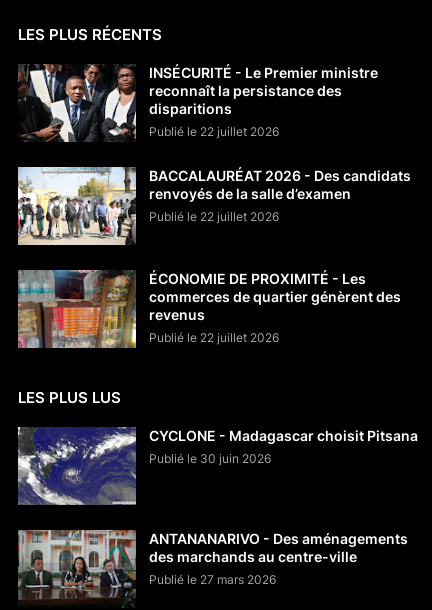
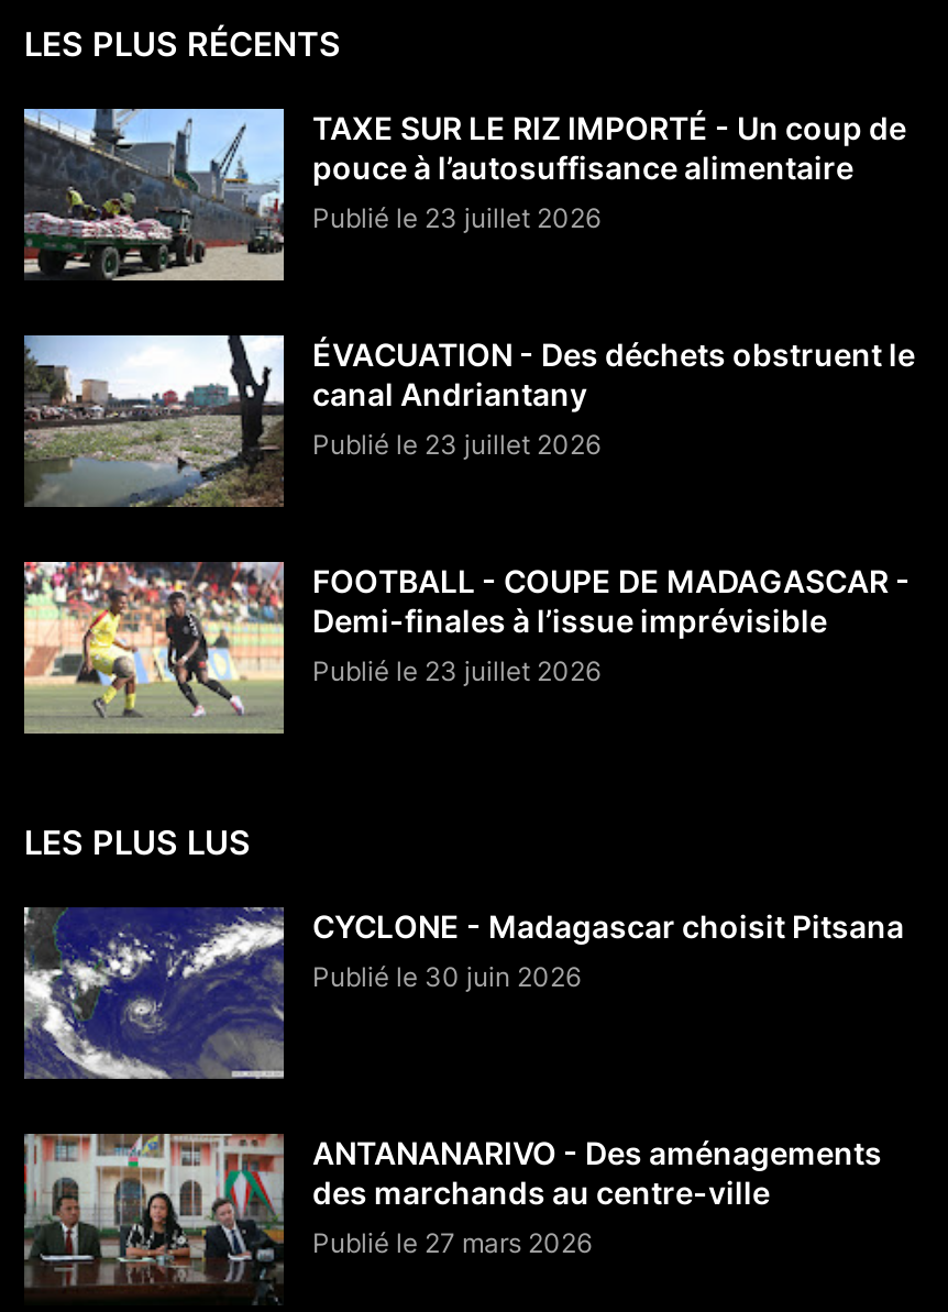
[18,63,378,142] [image] | INSÉCURITÉ - Le Premier ministre | reconnaît la persistance des | disparitions | Publié le 22 juillet 2026 -> [22,107,906,283] [image] | TAXE SUR LE RIZ IMPORTÉ - Un coup de | pouce à l’autosuffisance alimentaire | Publié le 23 juillet 2026
[17,166,411,246] [image] | BACCALAURÉAT 2026 - Des candidats | renvoyés de la salle d’examen | Publié le 22 juillet 2026 -> [24,333,915,507] [image] | ÉVACUATION - Des déchets obstruent le | canal Andriantany | Publié le 23 juillet 2026
[17,269,401,348] [image] | ÉCONOMIE DE PROXIMITÉ - Les | commerces de quartier génèrent des | revenus | Publié le 22 juillet 2026 -> [22,560,911,734] [image] | FOOTBALL - COUPE DE MADAGASCAR - | Demi-finales à l’issue imprévisible | Publié le 23 juillet 2026

